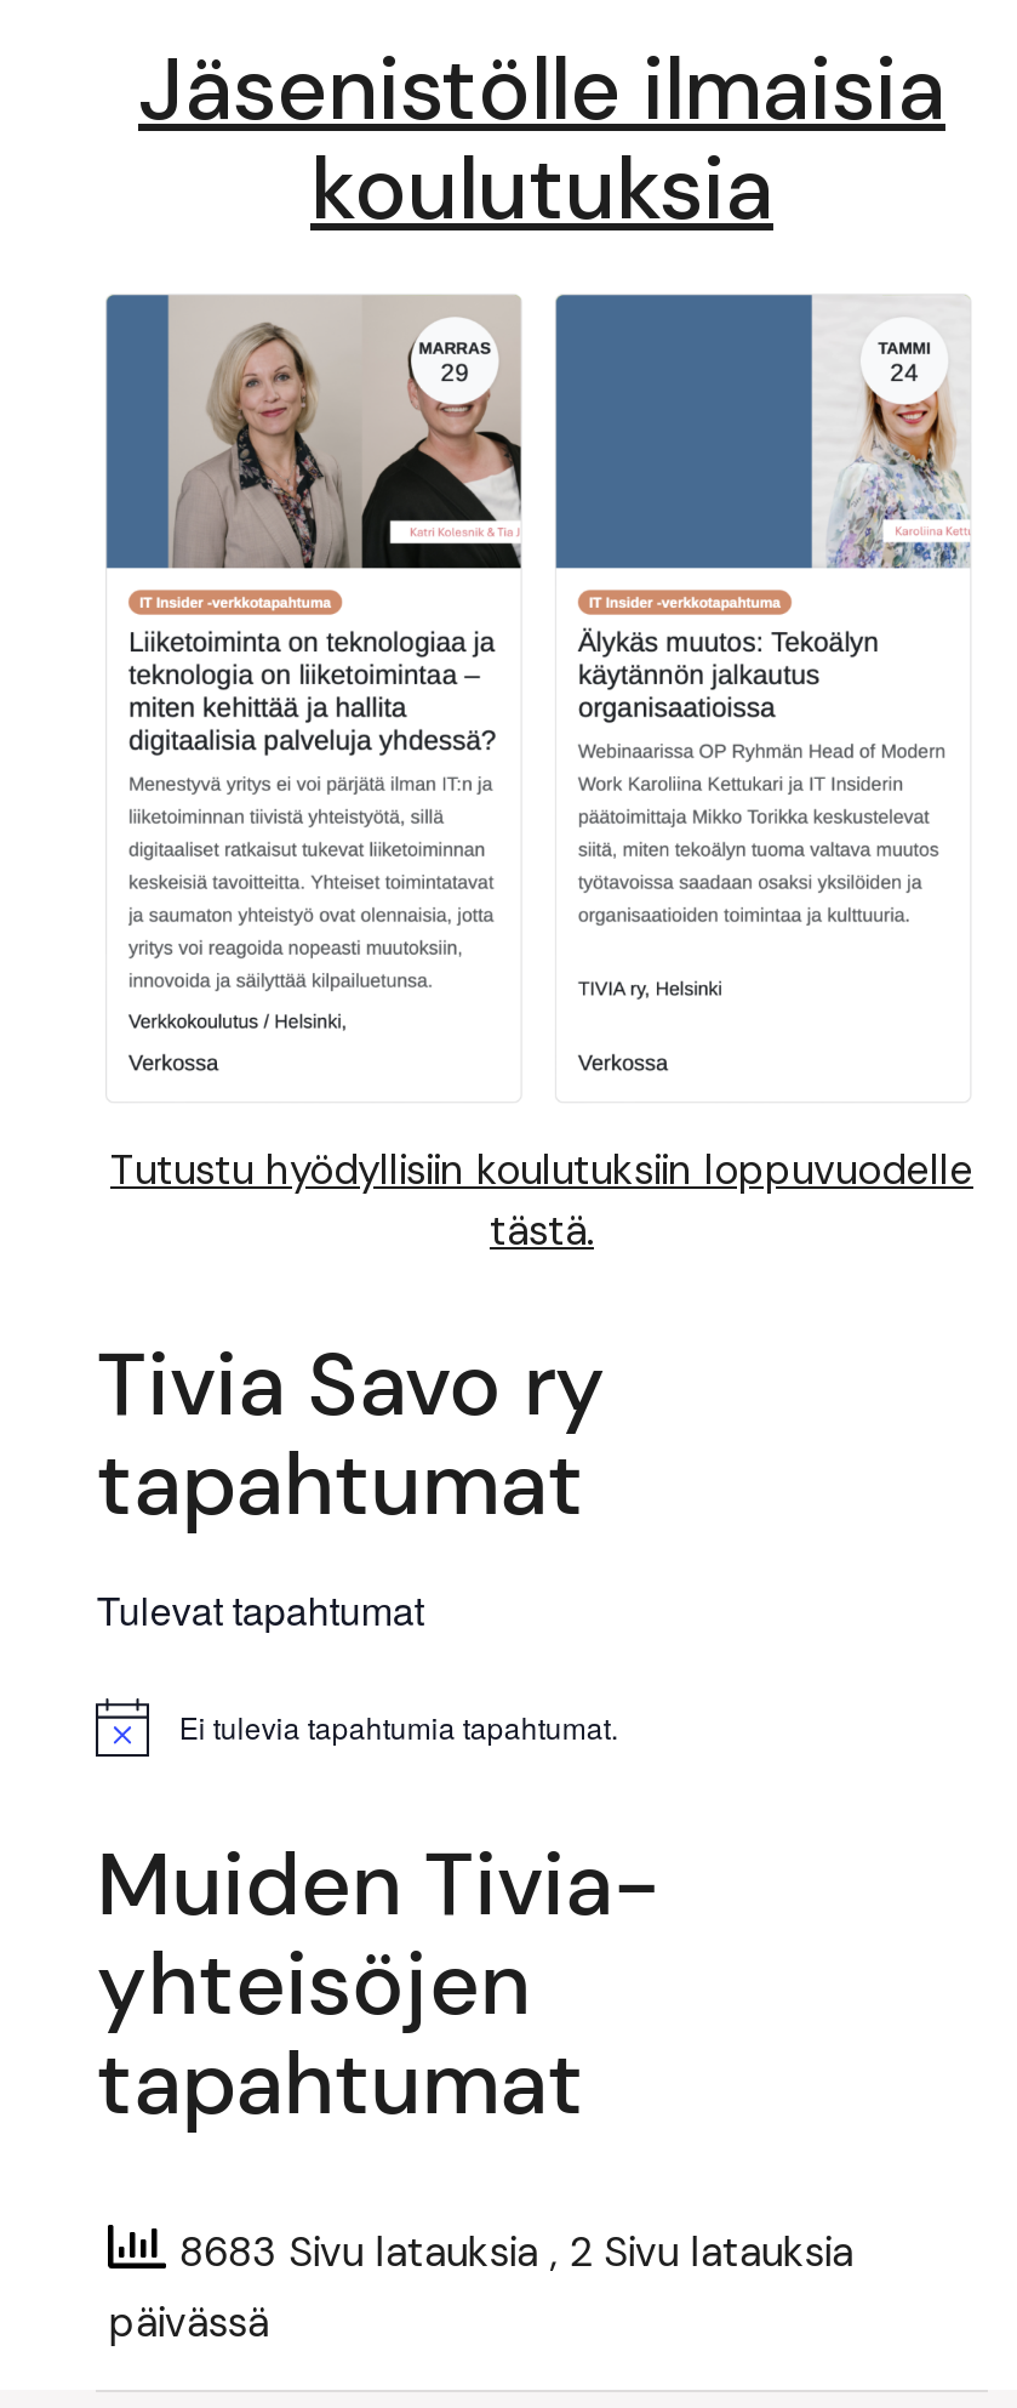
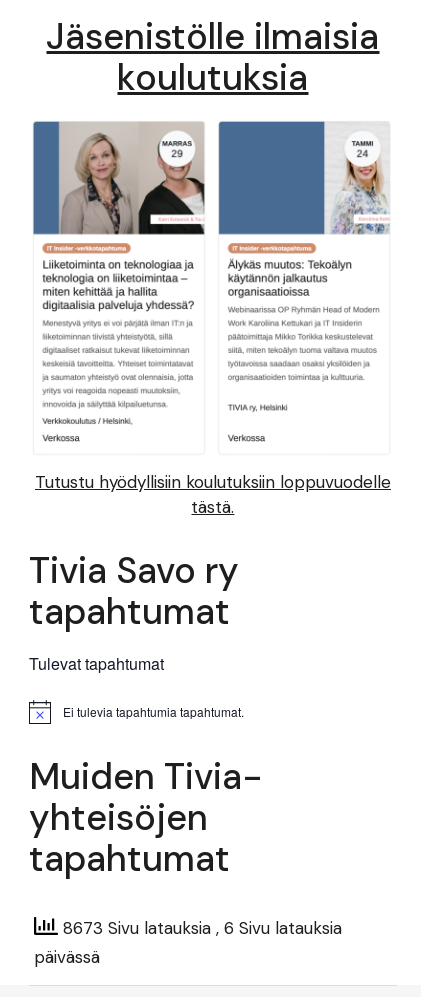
[167,2225,853,2279] 8683 Sivu latauksia, 2 Sivu latauksia -> [58,917,342,939] 8673 Sivu latauksia, 6 Sivu latauksia

